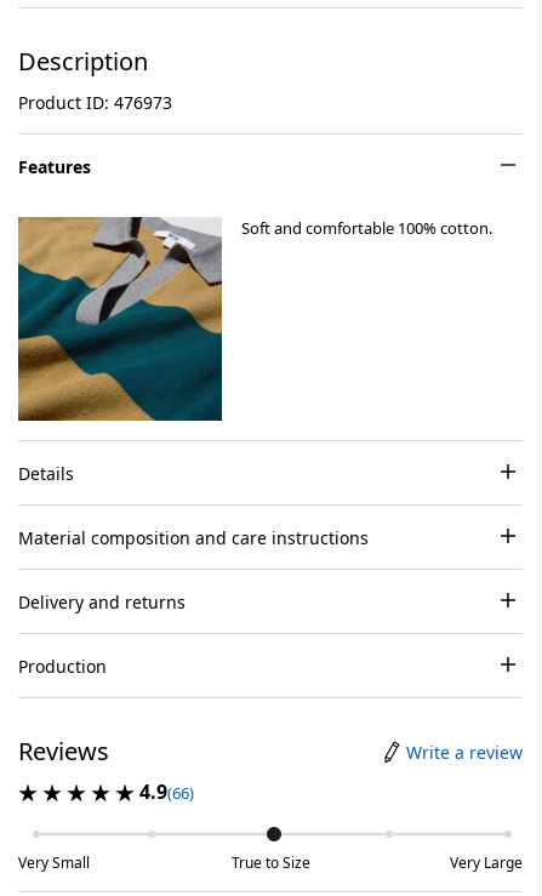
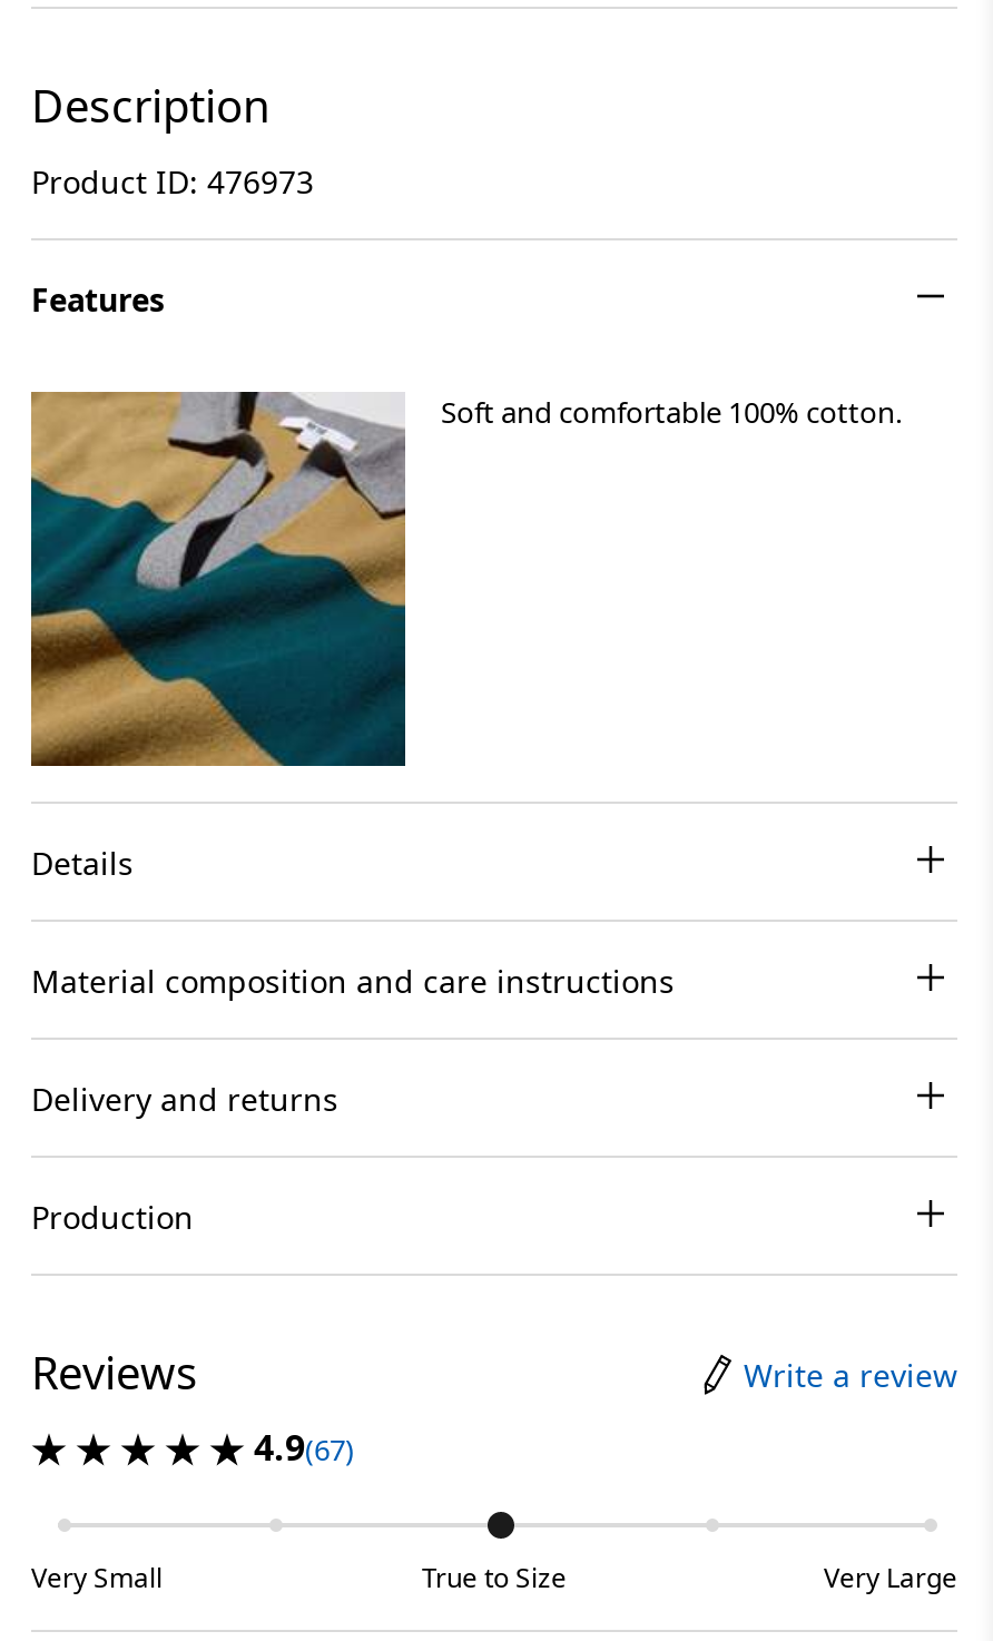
[139,779,194,805] 4.9(66) -> [254,1423,354,1472] 4.9(67)

